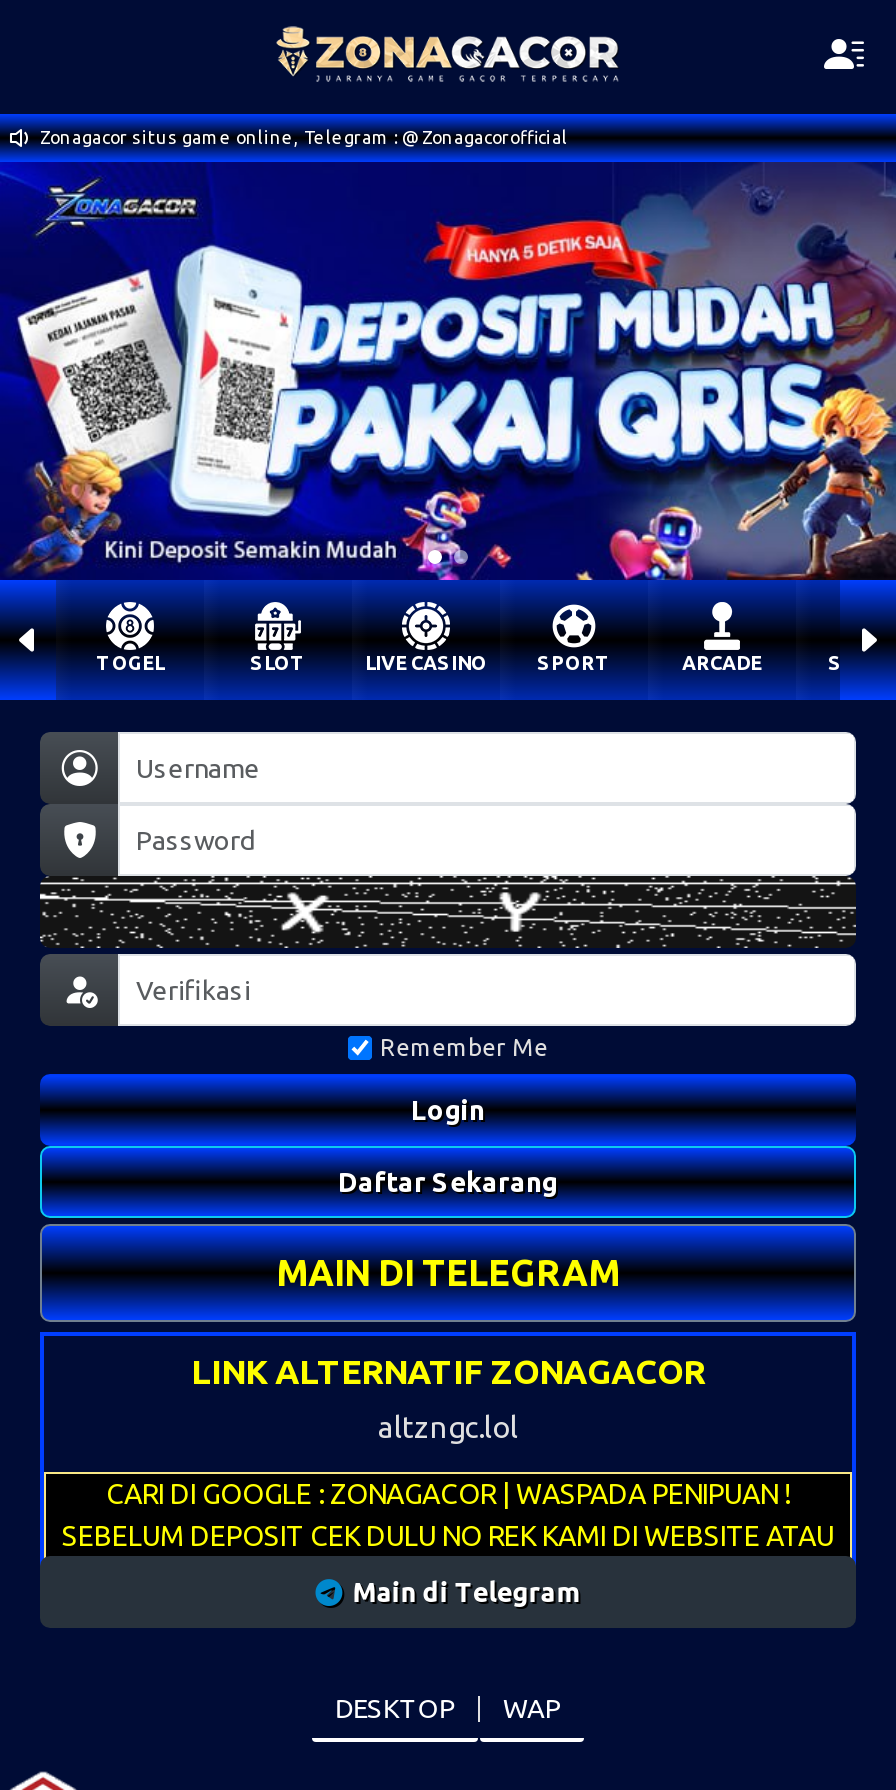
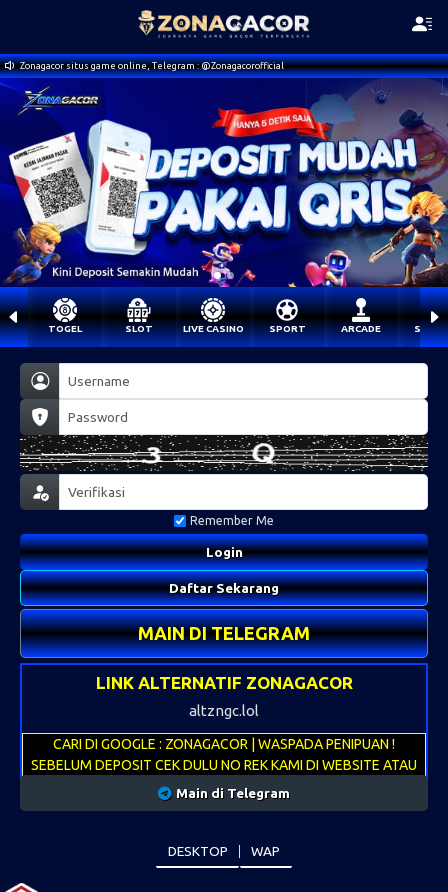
[38,876,856,948] [image] -> [20,435,428,472] [image]

